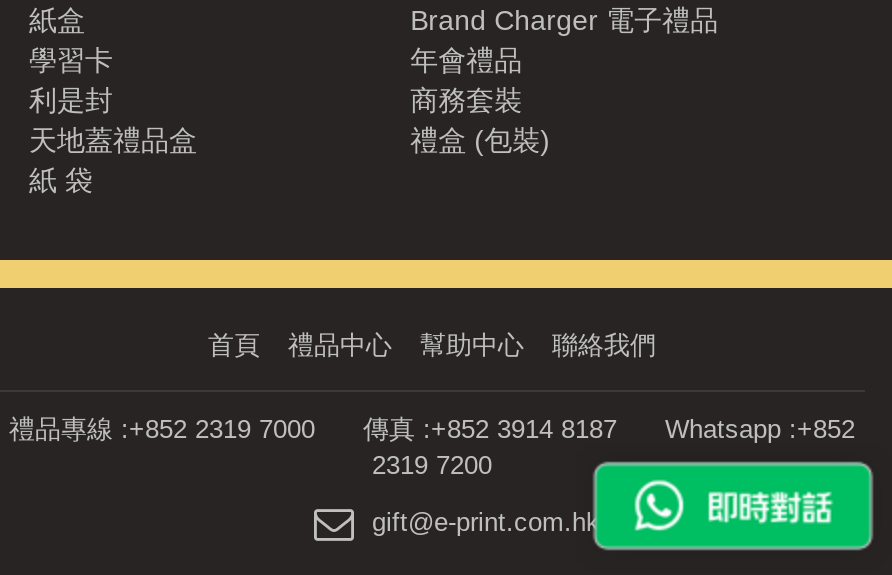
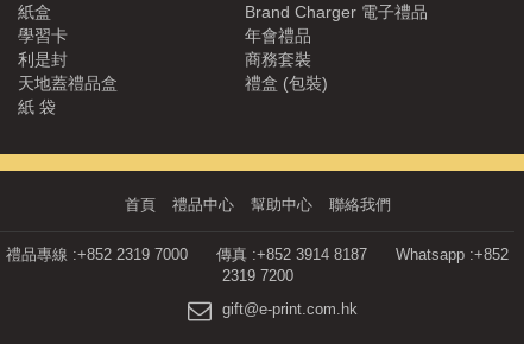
[591,460,875,552] [image] -> none

